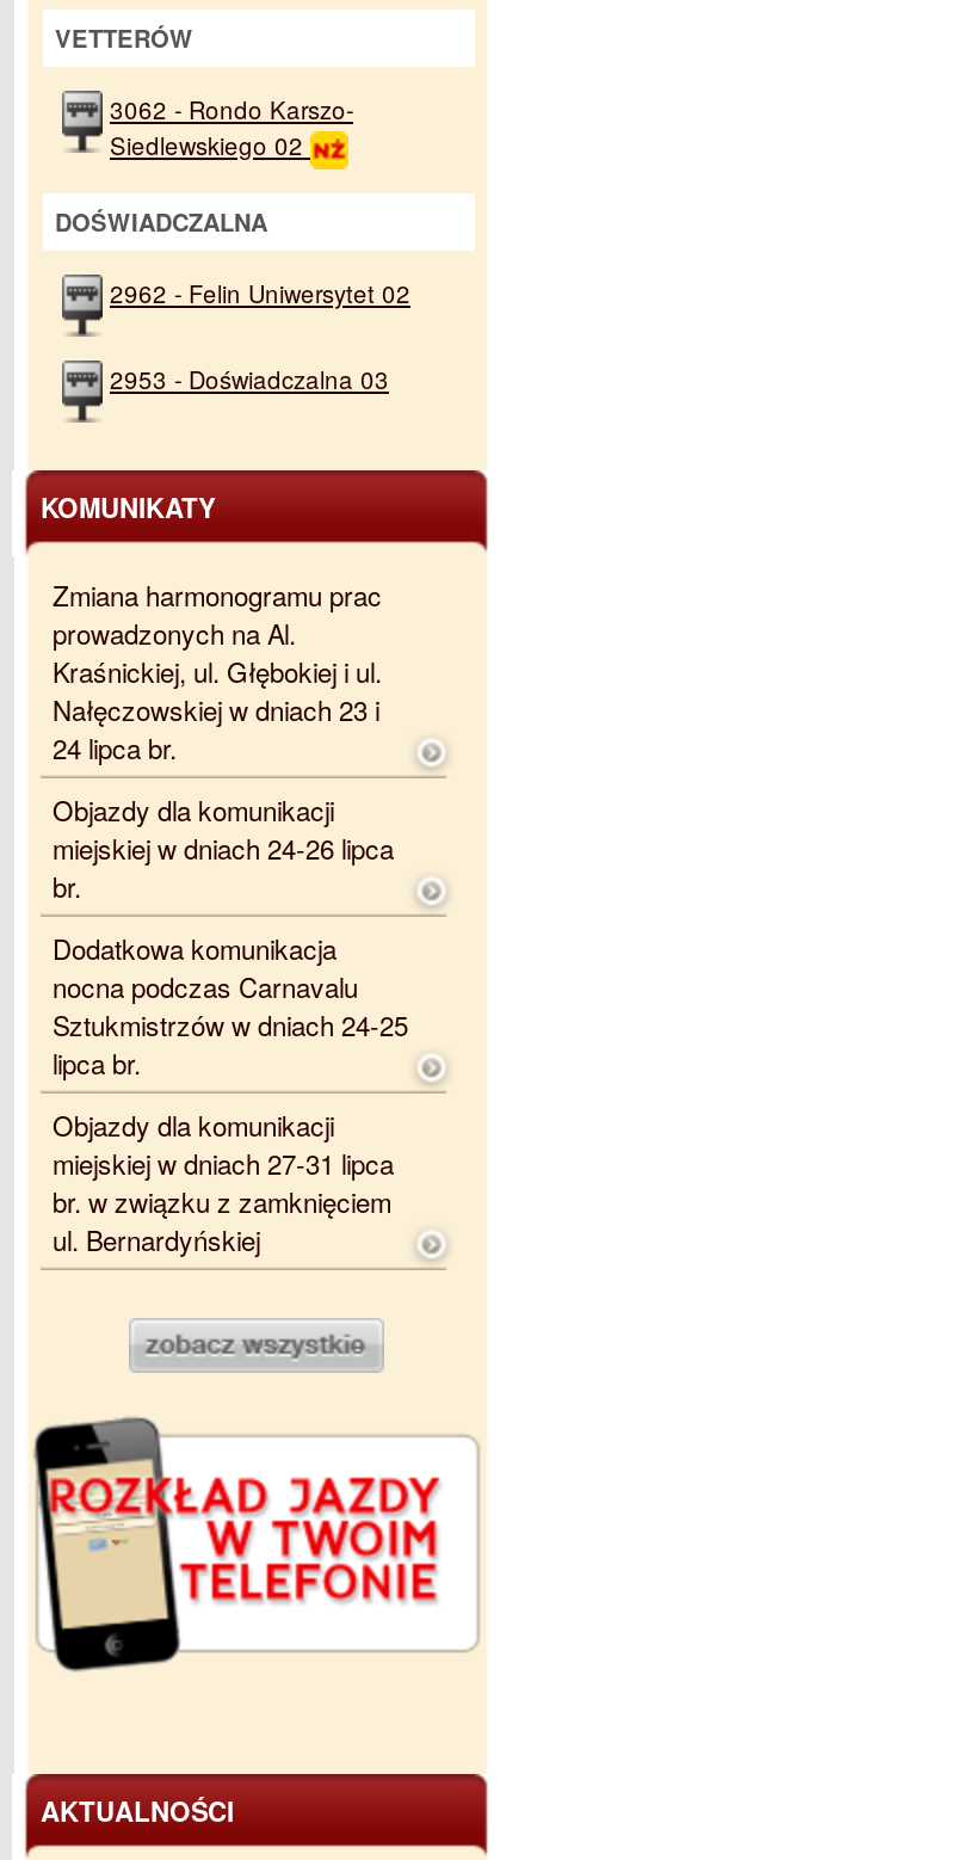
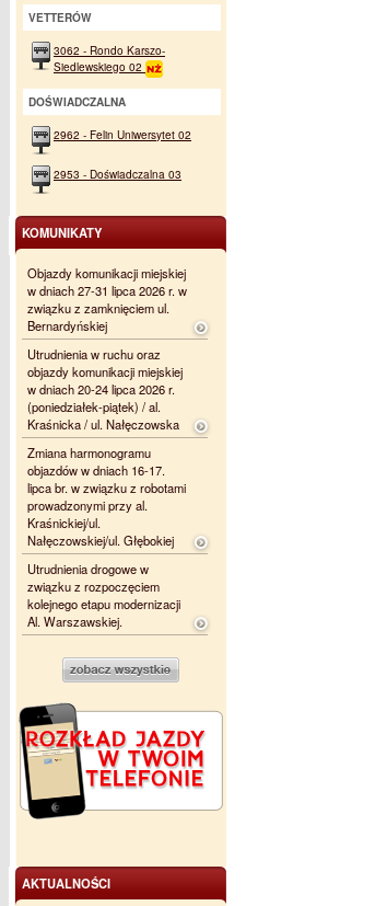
[53,575,382,766] Zmiana harmonogramu prac | prowadzonych na Al. | Kraśnickiej, ul. Głębokiej i ul. | Nałęczowskiej w dniach 23 i | 24 lipca br. -> [27,264,187,334] Objazdy komunikacji miejskiej | w dniach 27-31 lipca 2026 r. w | związku z zamknięciem ul. | Bernardyńskiej
[53,790,394,904] Objazdy dla komunikacji | miejskiej w dniach 24-26 lipca | br. -> [27,345,183,432] Utrudnienia w ruchu oraz | objazdy komunikacji miejskiej | w dniach 20-24 lipca 2026 r. | (poniedziałek-piątek) / al. | Kraśnicka / ul. Nałęczowska
[53,928,408,1081] Dodatkowa komunikacja | nocna podczas Carnavalu | Sztukmistrzów w dniach 24-25 | lipca br. -> [27,443,186,549] Zmiana harmonogramu | objazdów w dniach 16-17. | lipca br. w związku z robotami | prowadzonymi przy al. | Kraśnickiej/ul. | Nałęczowskiej/ul. Głębokiej
[53,1105,394,1258] Objazdy dla komunikacji | miejskiej w dniach 27-31 lipca | br. w związku z zamknięciem | ul. Bernardyńskiej -> [27,559,180,630] Utrudnienia drogowe w | związku z rozpoczęciem | kolejnego etapu modernizacji | Al. Warszawskiej.

